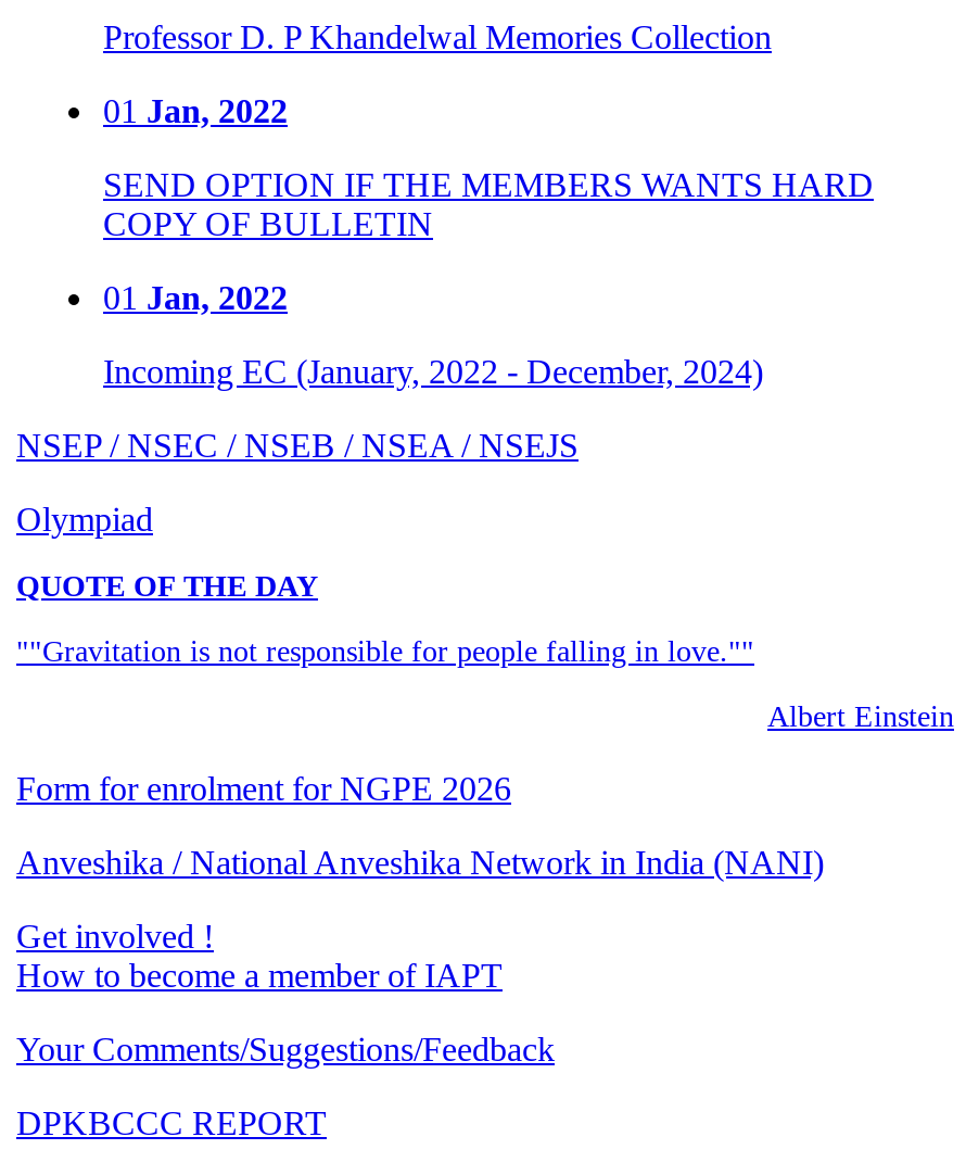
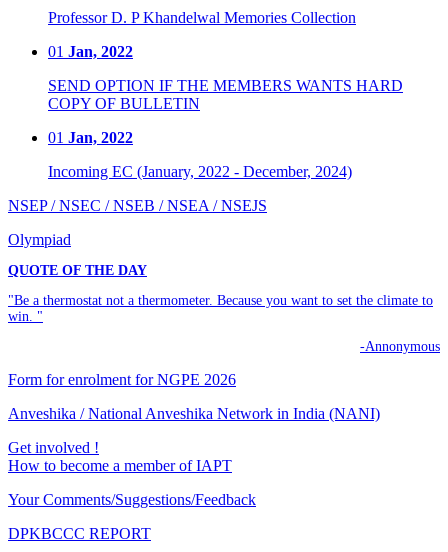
[16,636,754,669] ""Gravitation is not responsible for people falling in love."" -> [8,293,433,324] "Be a thermostat not a thermometer. Because you want to set the climate to | win. "
[767,701,954,734] Albert Einstein -> [360,339,440,354] -Annonymous

